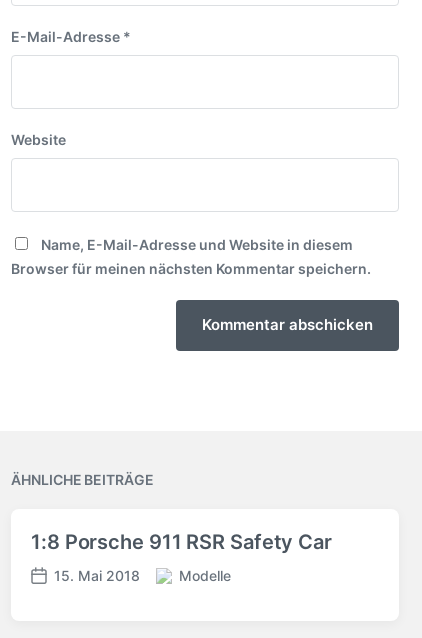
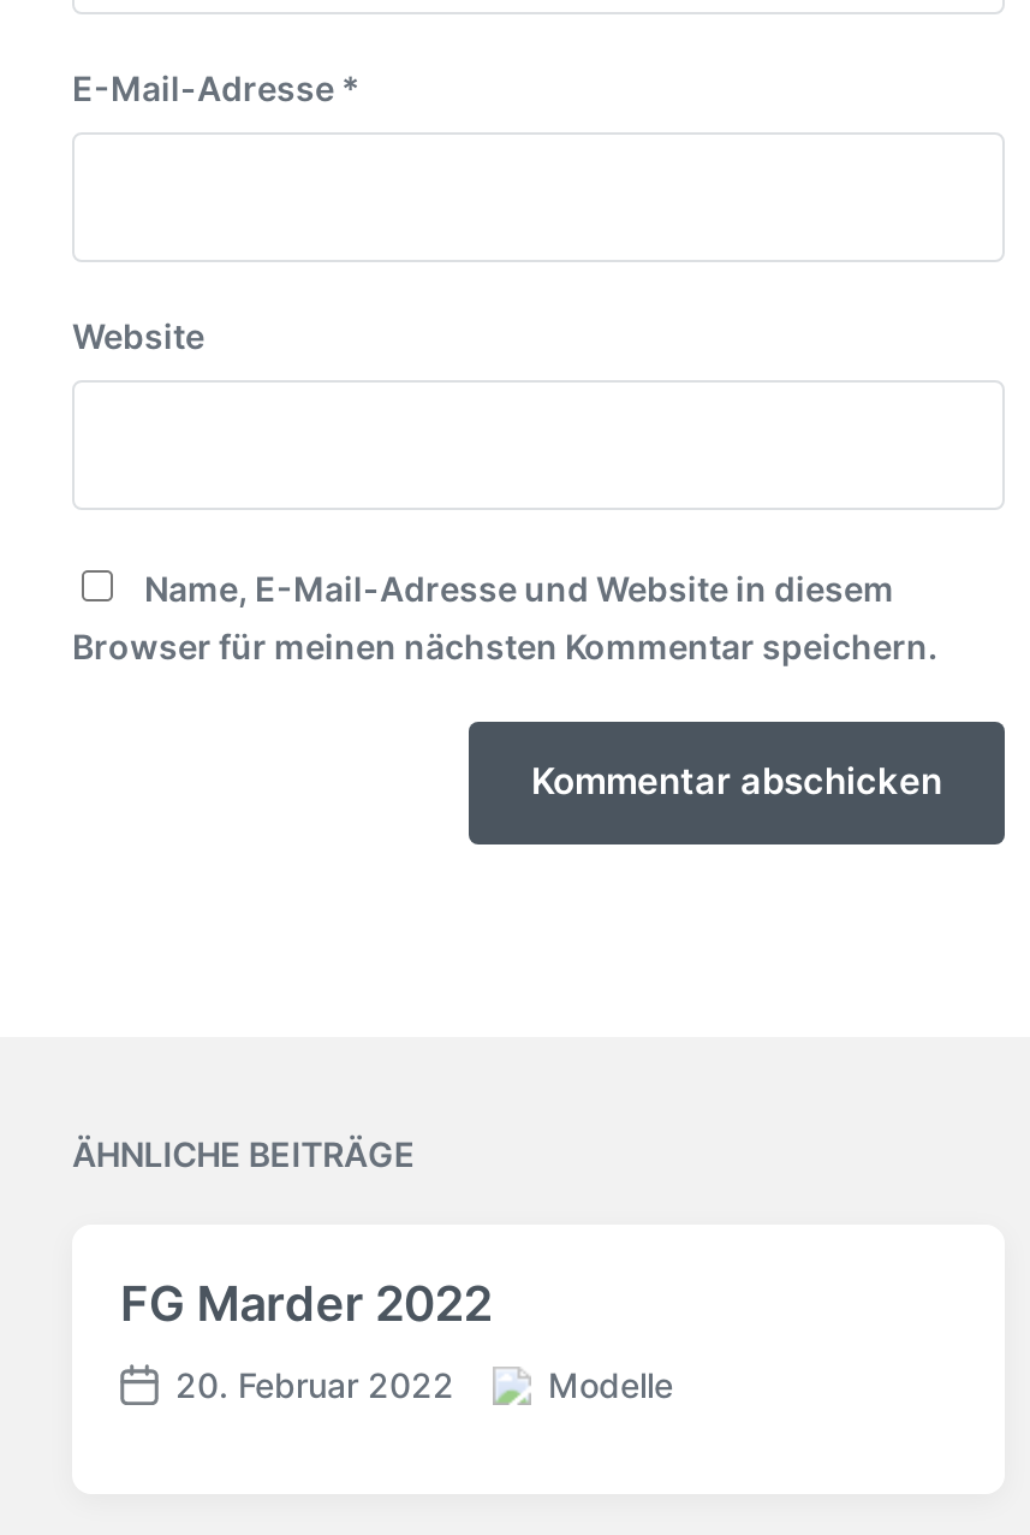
[31,530,332,554] 1:8 Porsche 911 RSR Safety Car -> [120,1276,492,1333] FG Marder 2022
[54,567,140,584] 15. Mai 2018 -> [175,1365,454,1406] 20. Februar 2022

